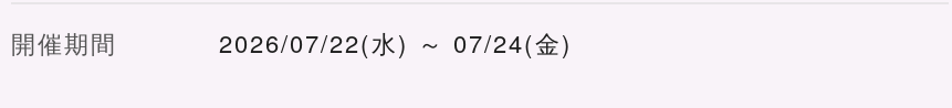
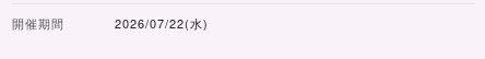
[219,24,573,59] 2026/07/22(水) ～ 07/24(金) -> [115,14,209,31] 2026/07/22(水)

